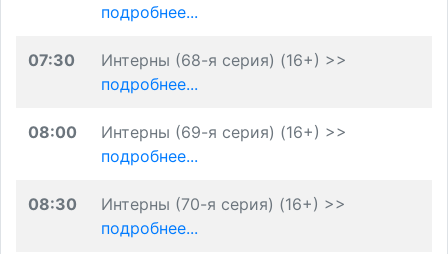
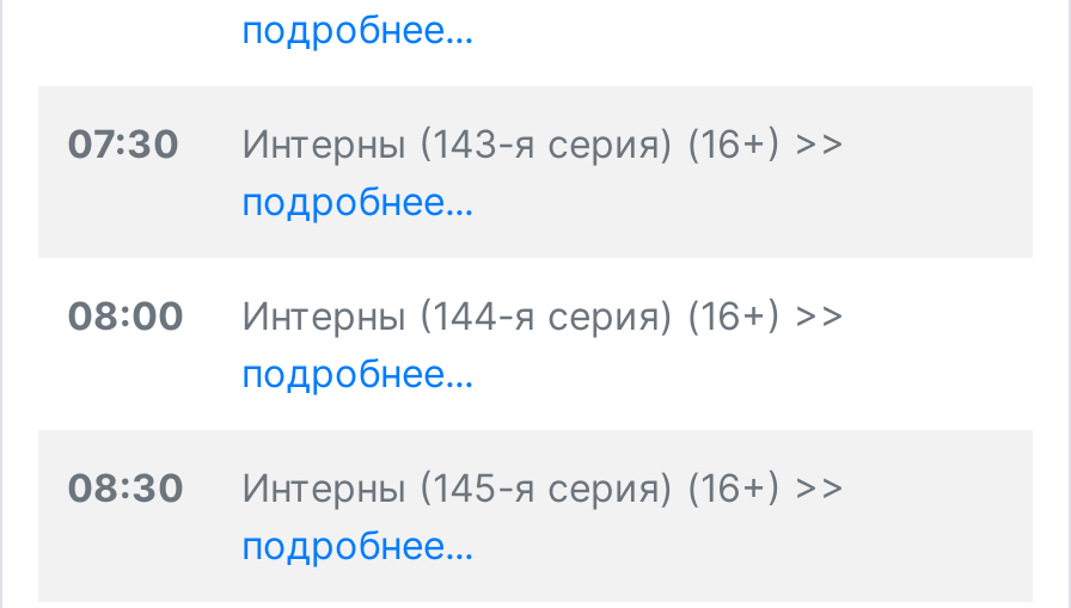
[101,50,347,70] Интерны (68-я серия) (16+) >> -> [241,120,846,167] Интерны (143-я серия) (16+) >>
[101,122,347,142] Интерны (69-я серия) (16+) >> -> [241,292,846,339] Интерны (144-я серия) (16+) >>
[101,194,346,214] Интерны (70-я серия) (16+) >> -> [241,464,846,511] Интерны (145-я серия) (16+) >>

